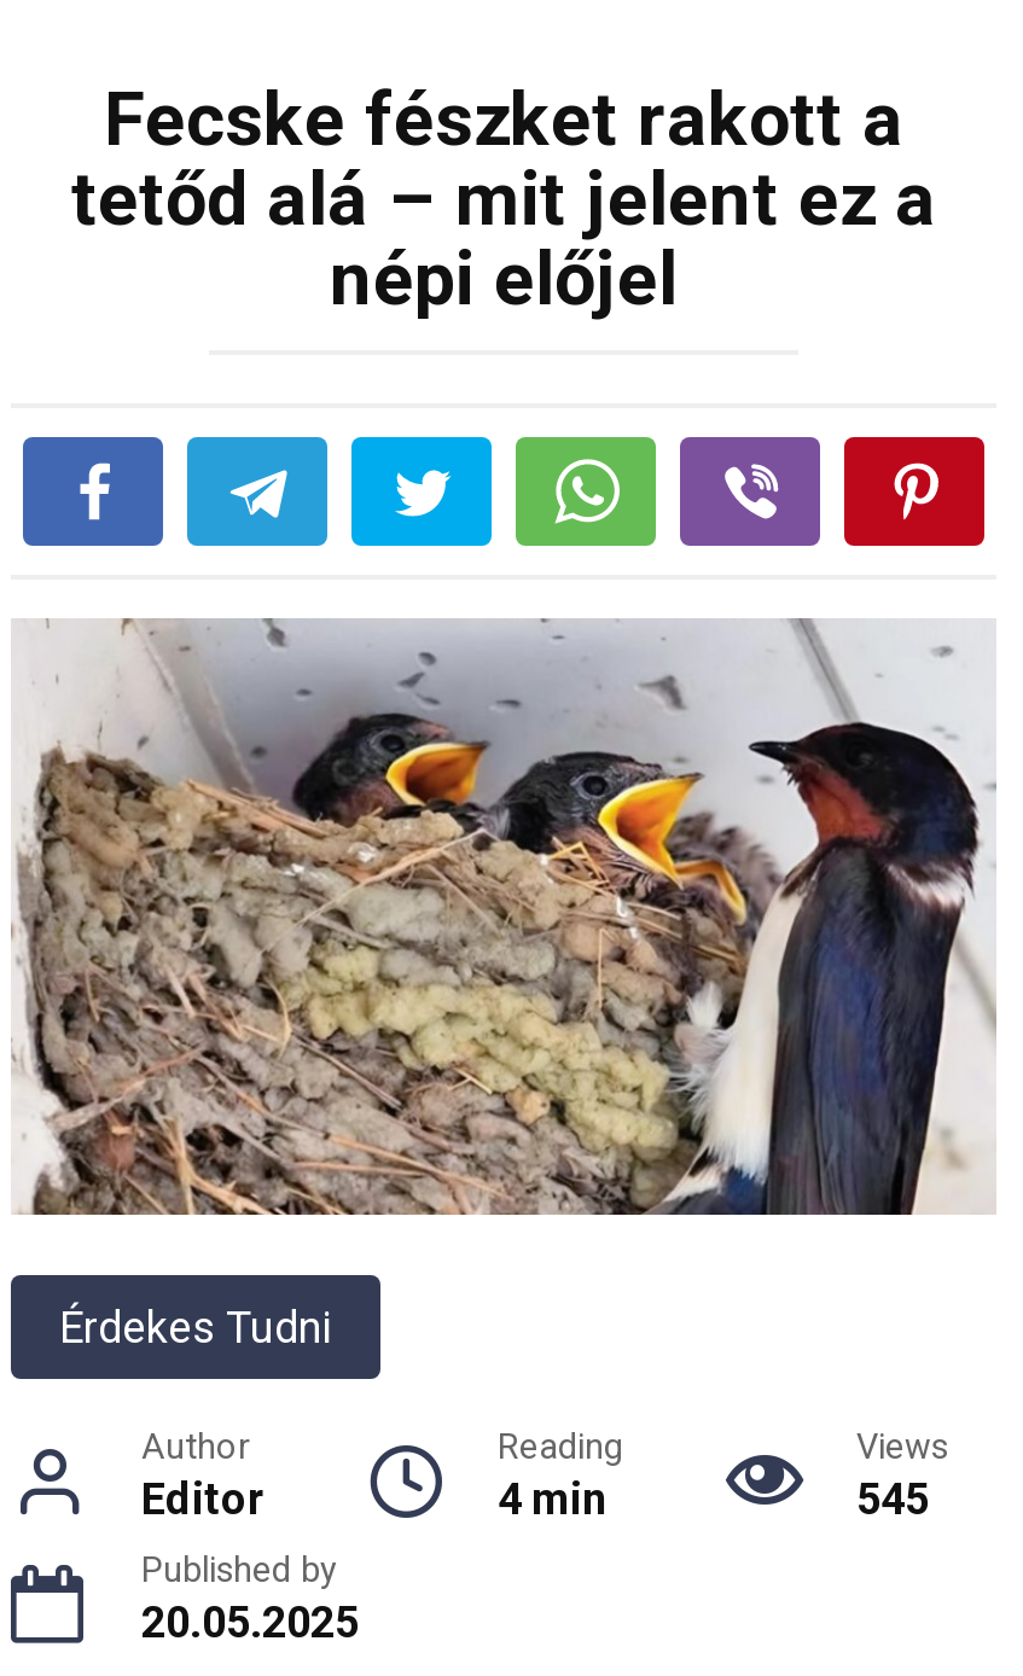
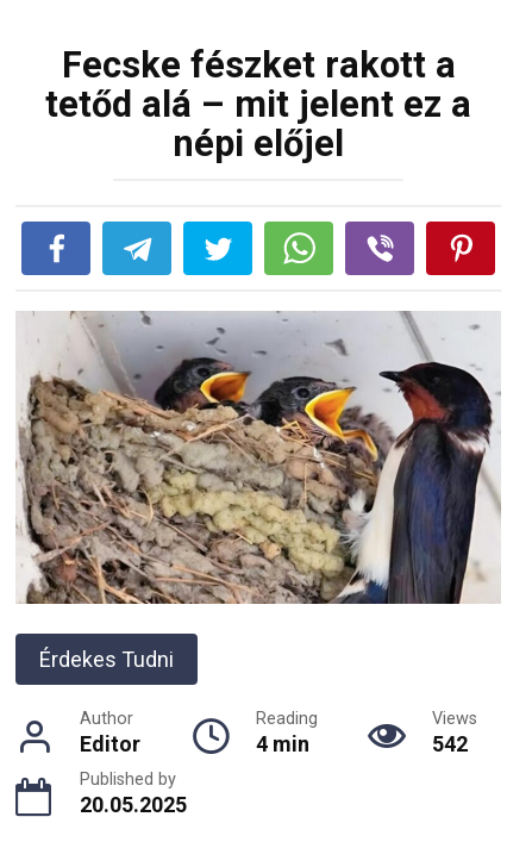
[856,1472,929,1523] 545 -> [432,732,468,757] 542

